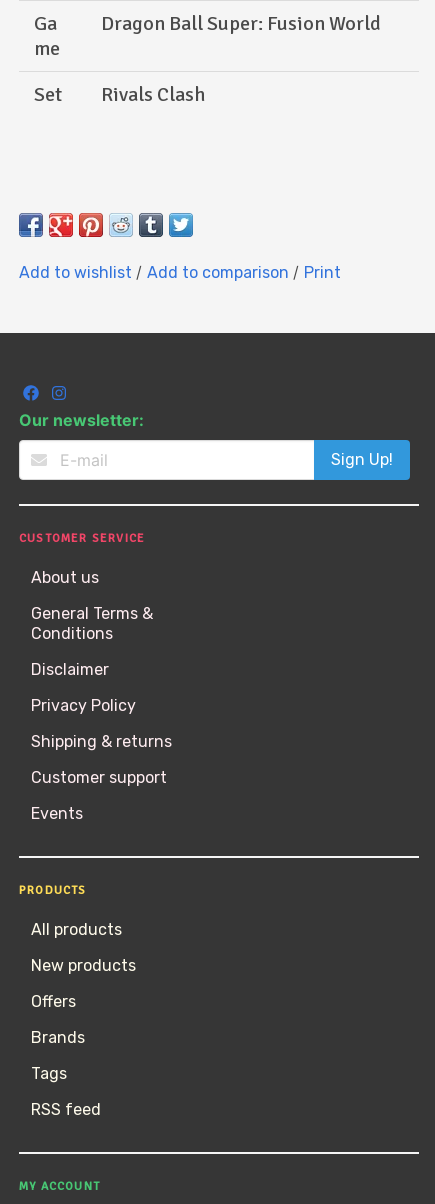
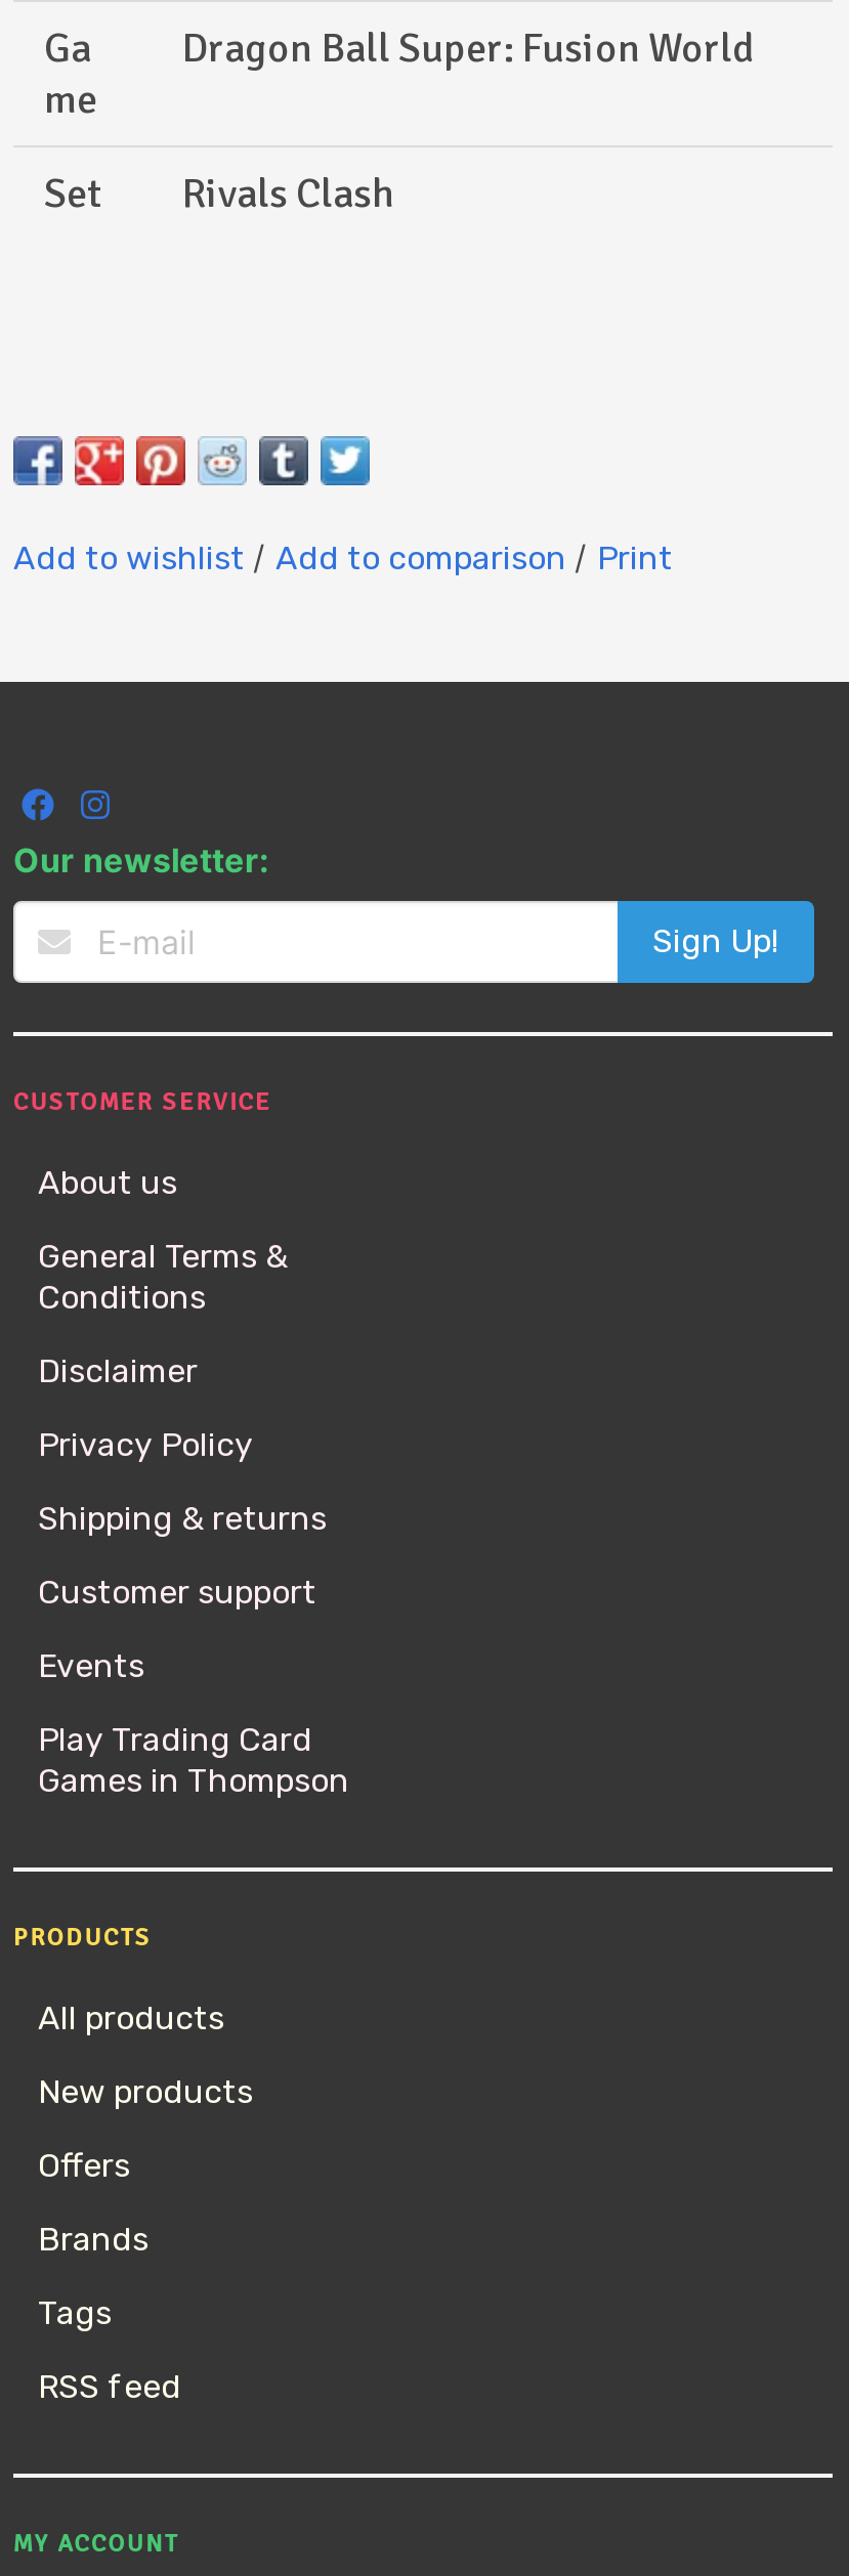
none -> [38,1720,349,1800] Play Trading Card | Games in Thompson

